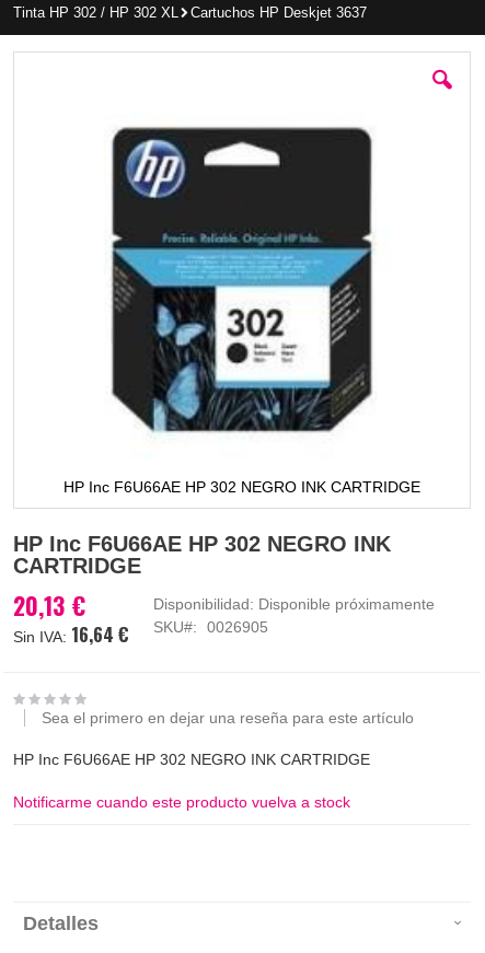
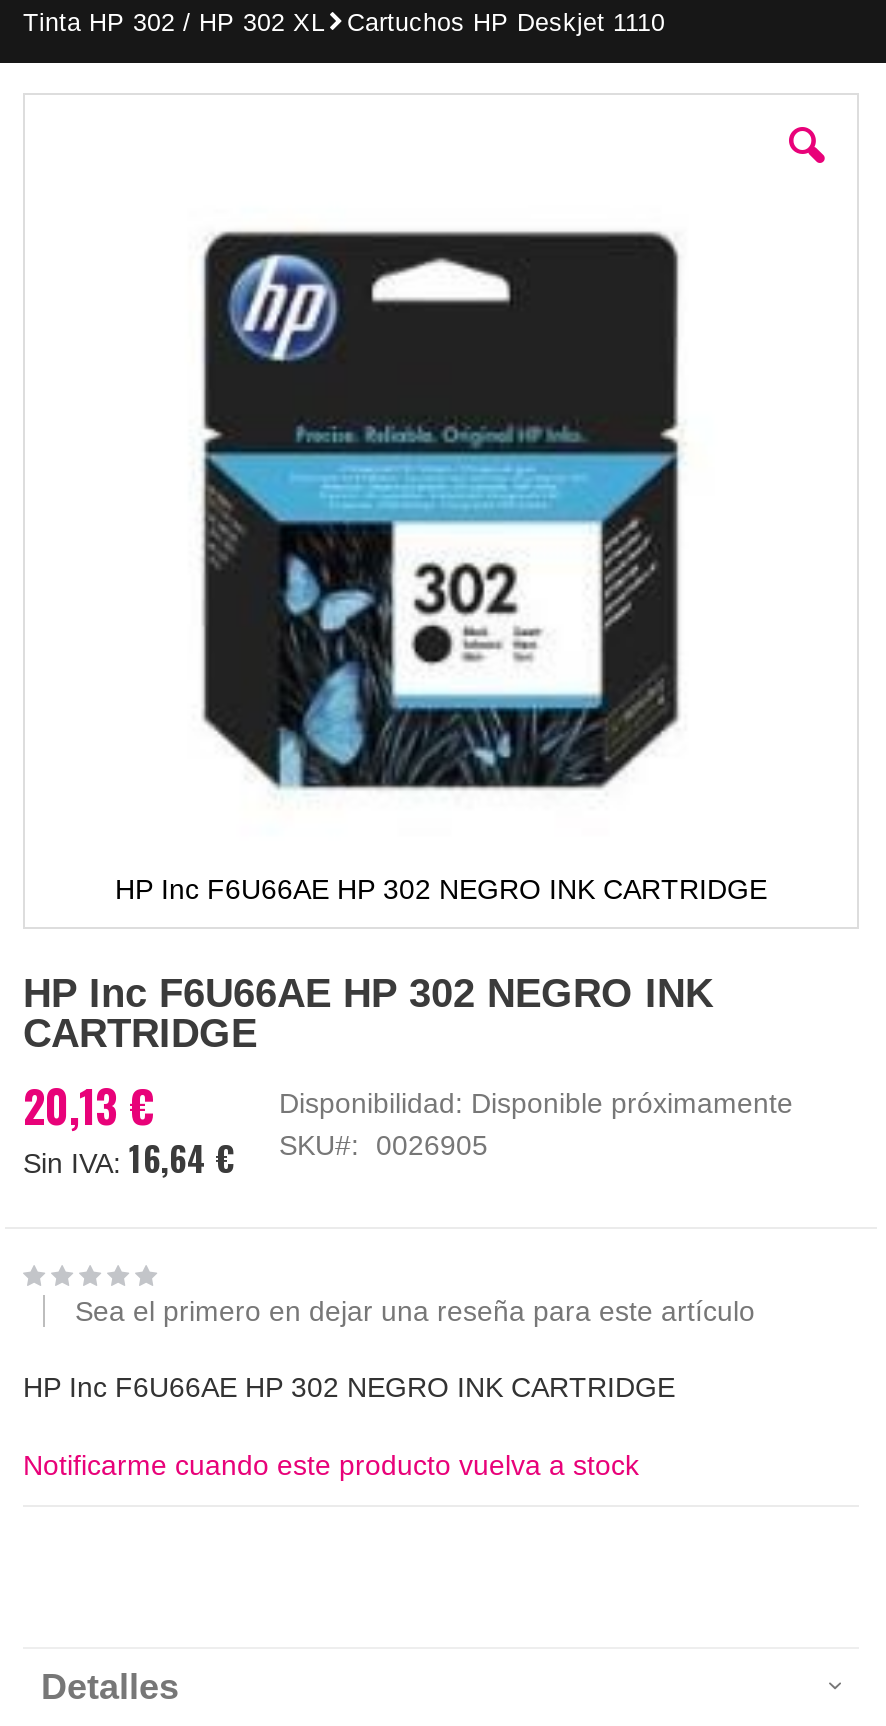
[190,5,367,21] Cartuchos HP Deskjet 3637 -> [347,9,665,37] Cartuchos HP Deskjet 1110

